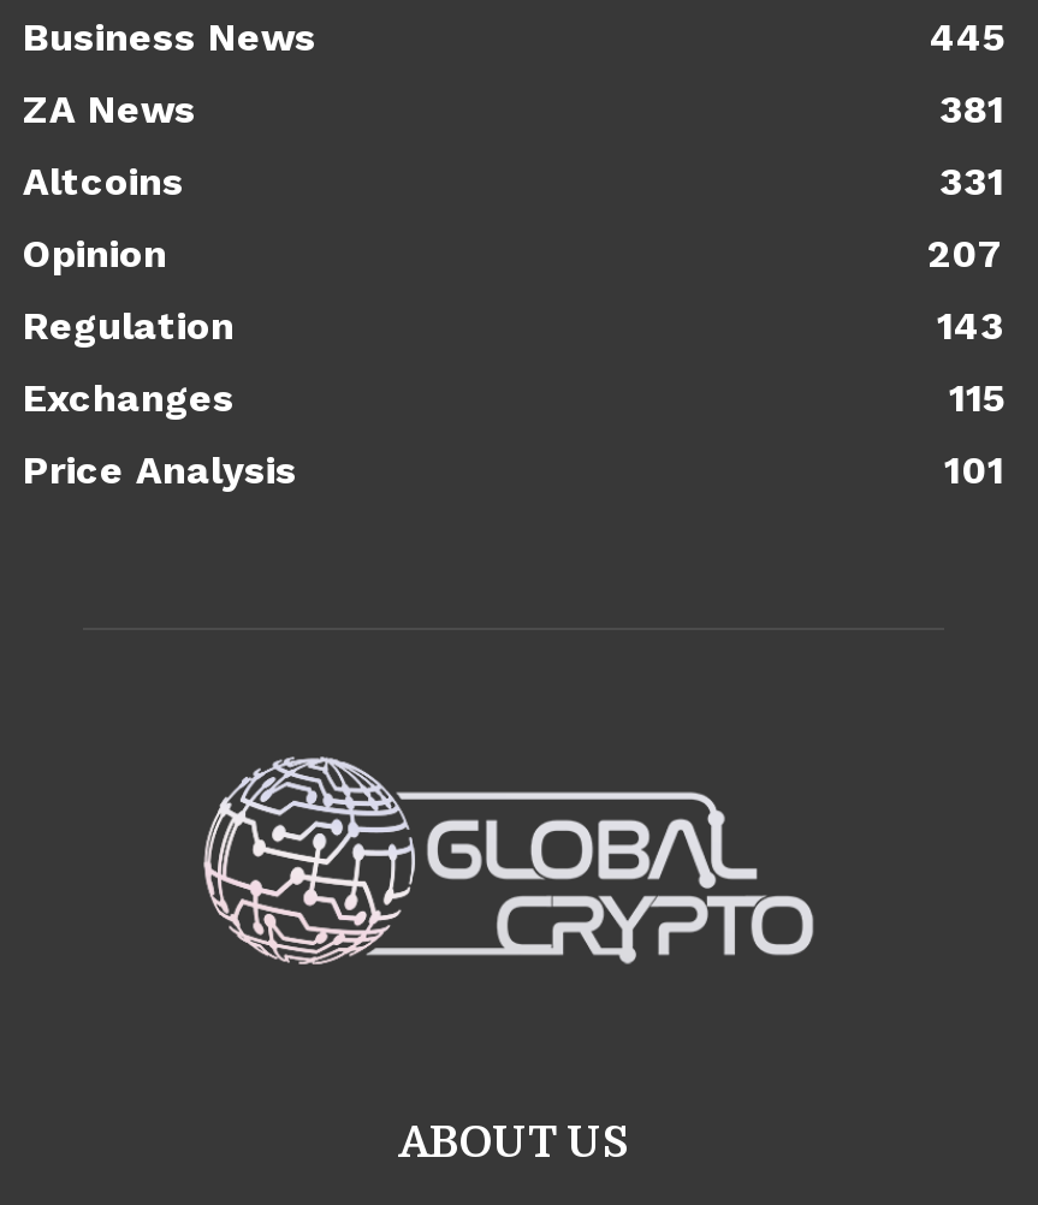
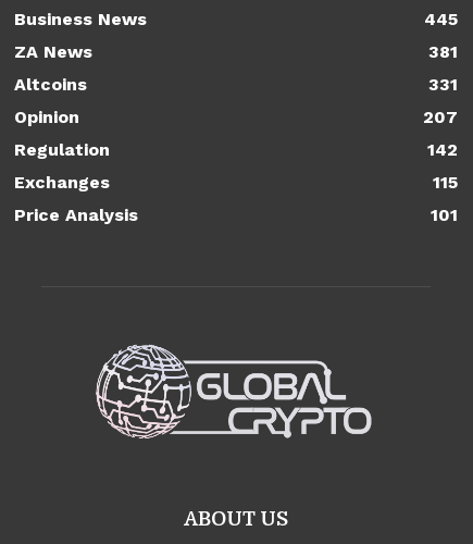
[937,303,1004,349] 143 -> [427,139,458,160] 142

